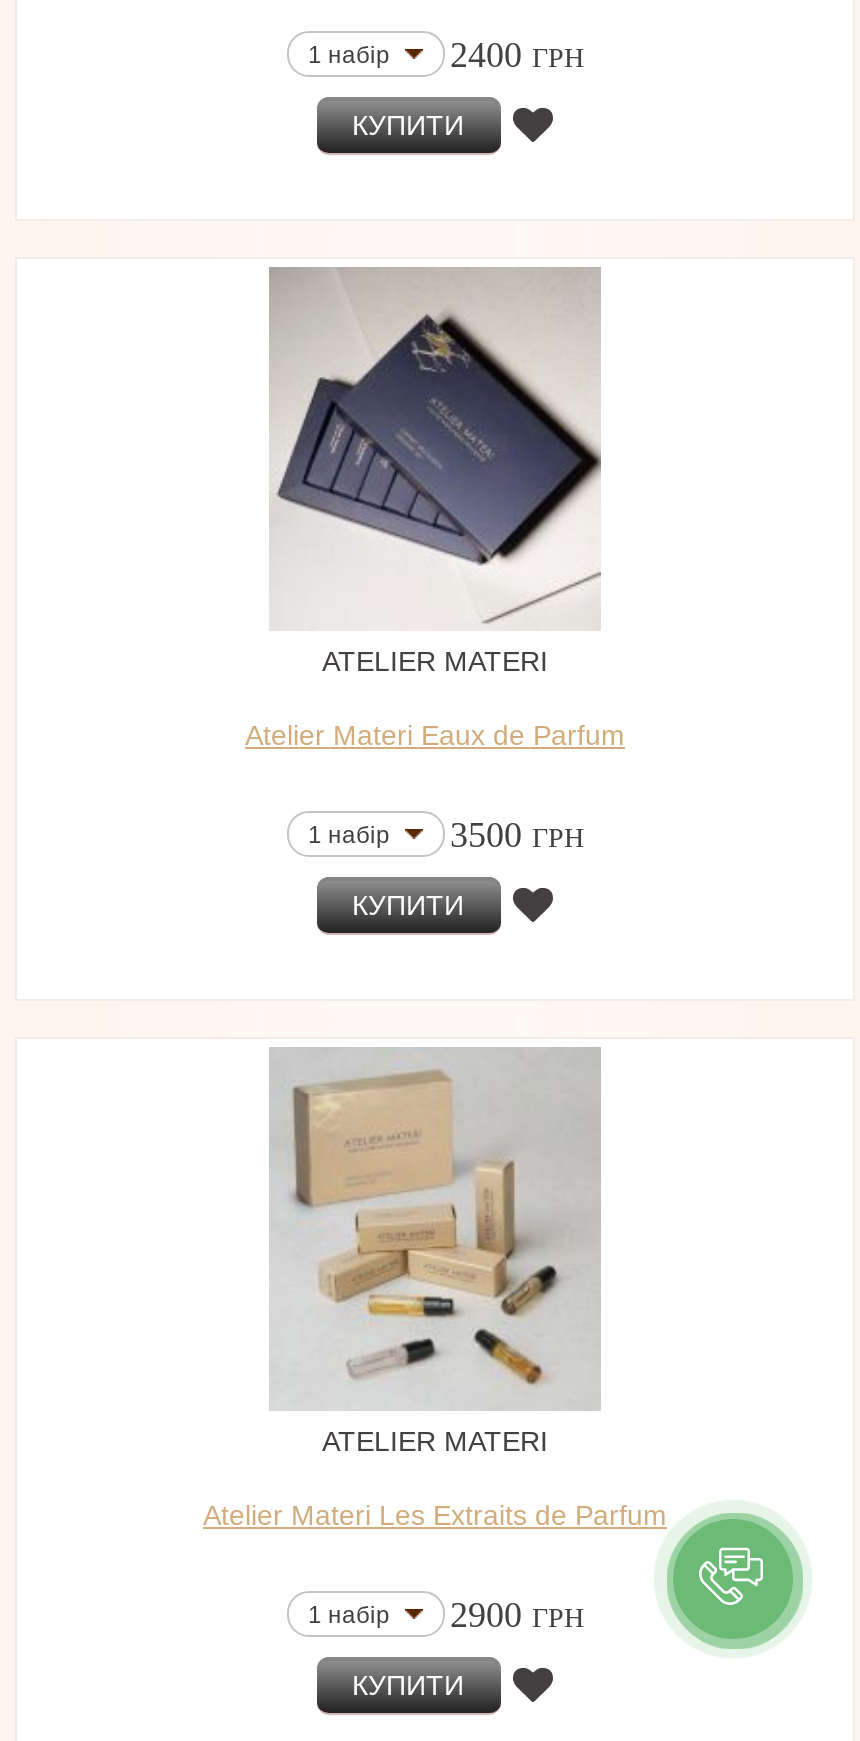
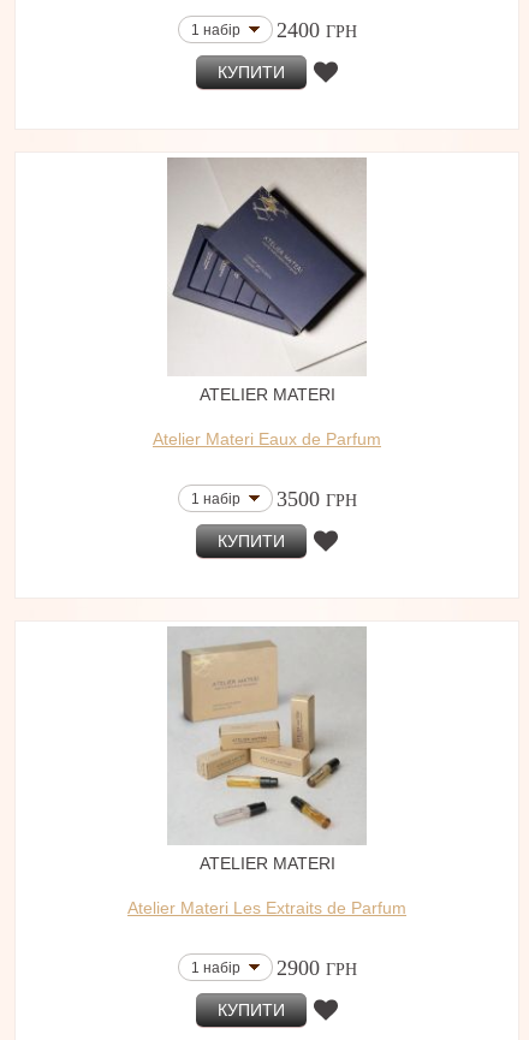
[663,1509,807,1653] [image] -> none

